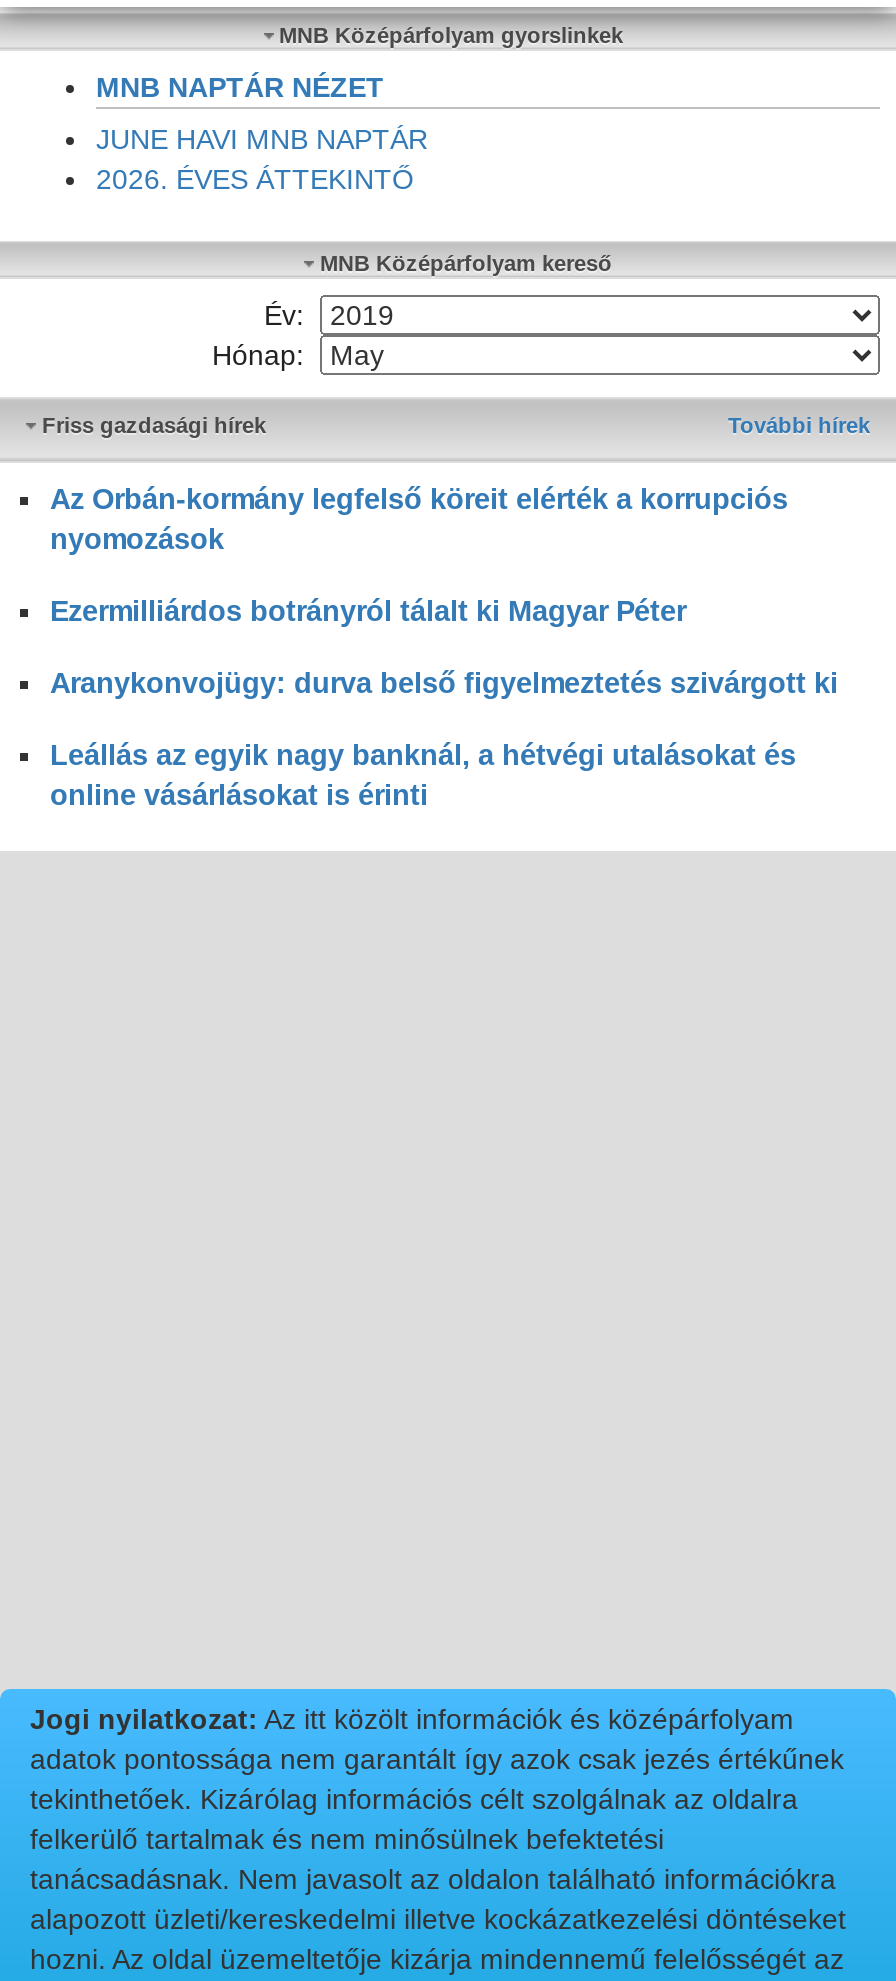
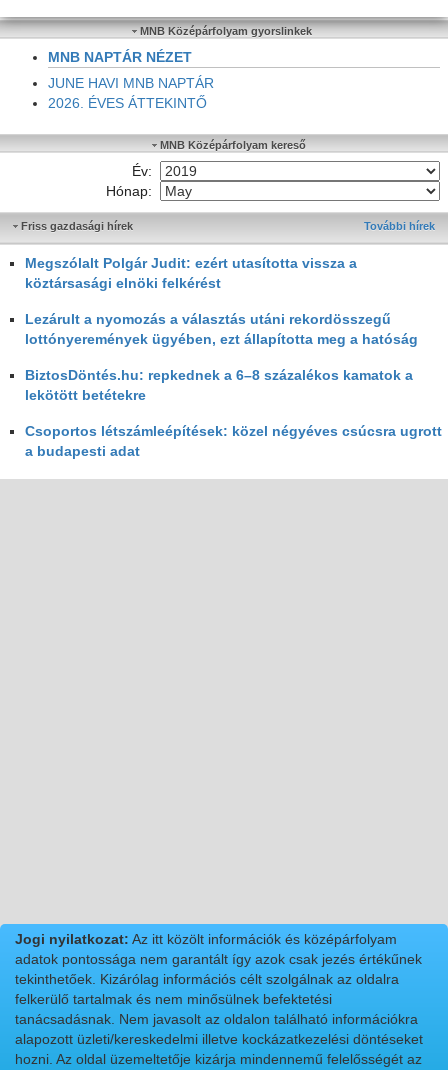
[50,483,788,555] Az Orbán-kormány legfelső köreit elérték a korrupciós | nyomozások -> [25,255,357,291] Megszólalt Polgár Judit: ezért utasította vissza a | köztársasági elnöki felkérést
[50,595,686,627] Ezermilliárdos botrányról tálalt ki Magyar Péter -> [25,311,418,347] Lezárult a nyomozás a választás utáni rekordösszegű | lottónyeremények ügyében, ezt állapította meg a hatóság
[50,667,838,699] Aranykonvojügy: durva belső figyelmeztetés szivárgott ki -> [25,367,413,403] BiztosDöntés.hu: repkednek a 6–8 százalékos kamatok a | lekötött betétekre
[50,739,796,811] Leállás az egyik nagy banknál, a hétvégi utalásokat és | online vásárlásokat is érinti -> [25,423,442,459] Csoportos létszámleépítések: közel négyéves csúcsra ugrott | a budapesti adat

